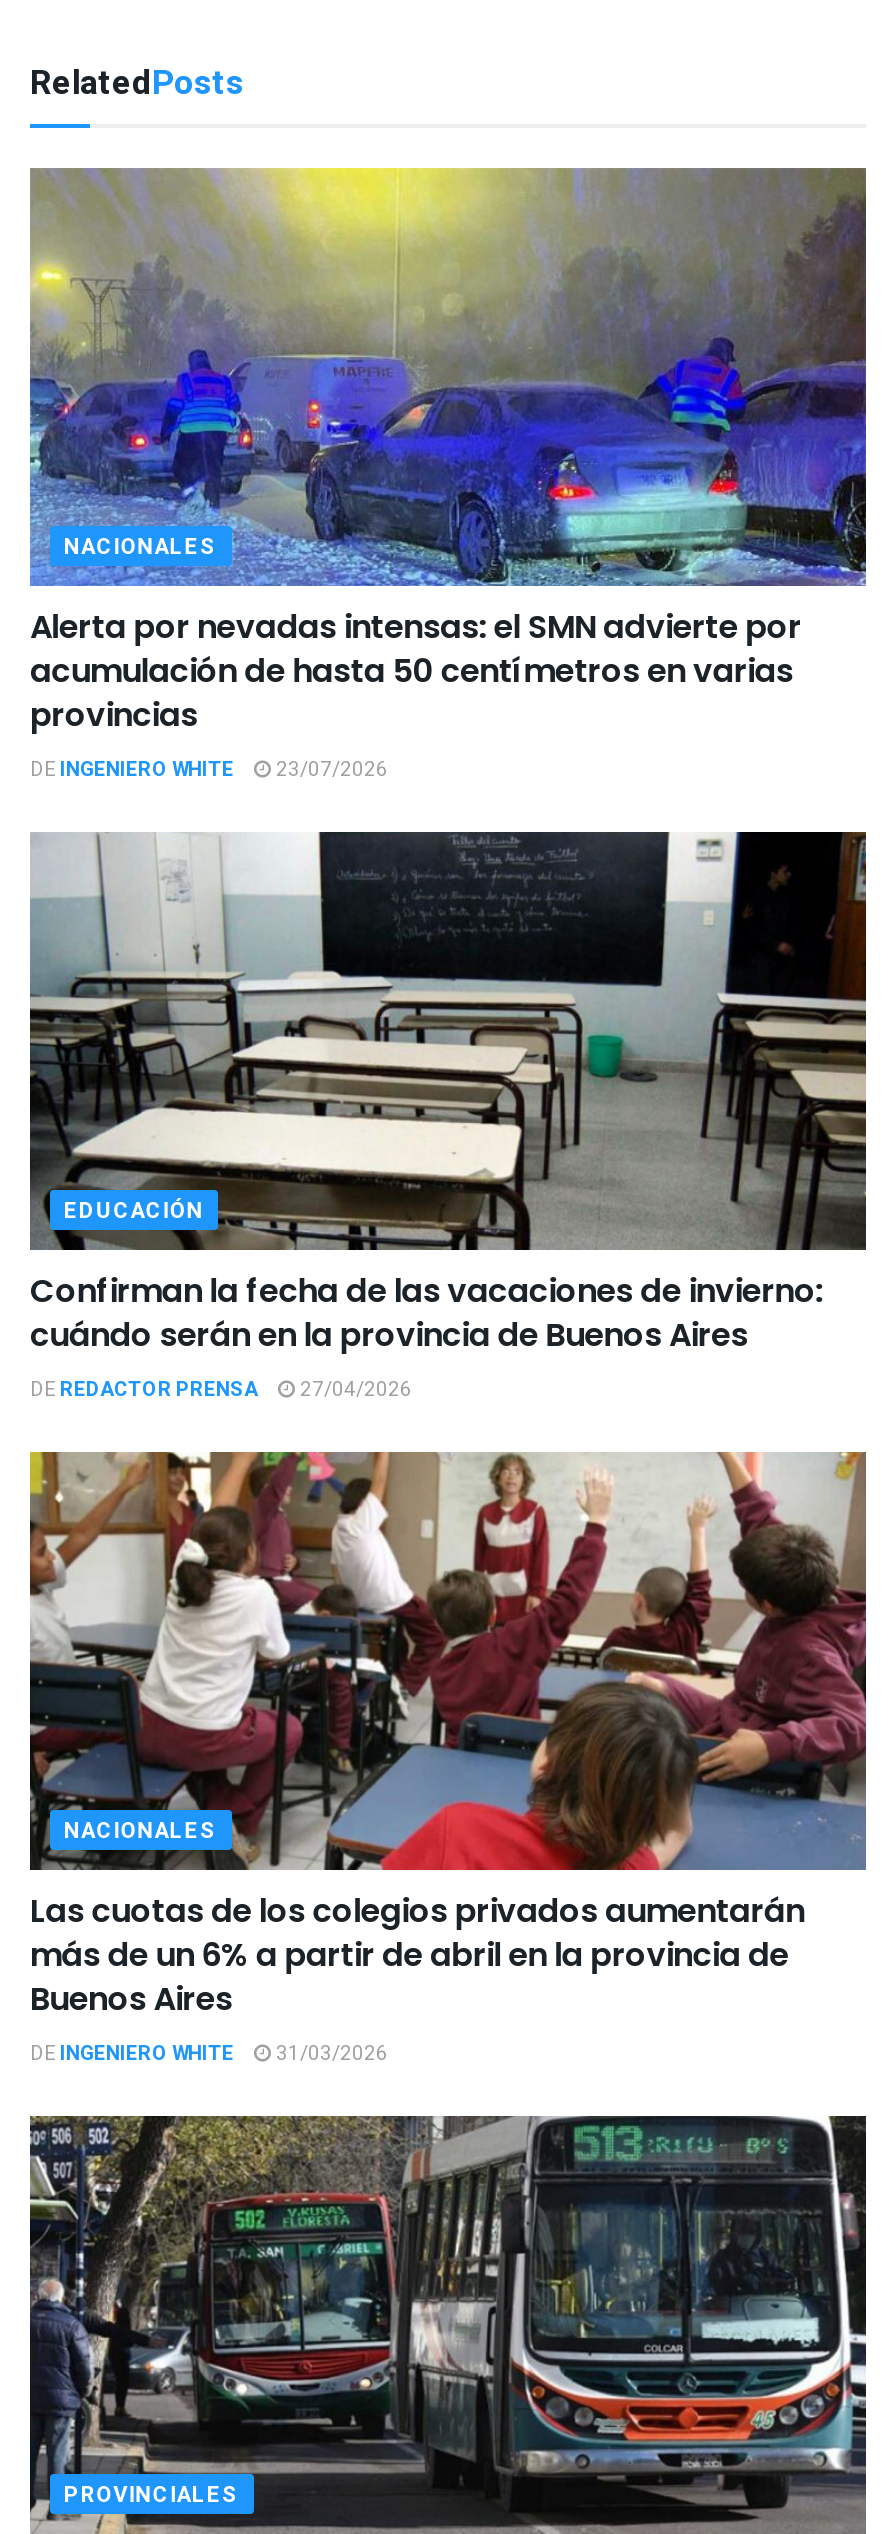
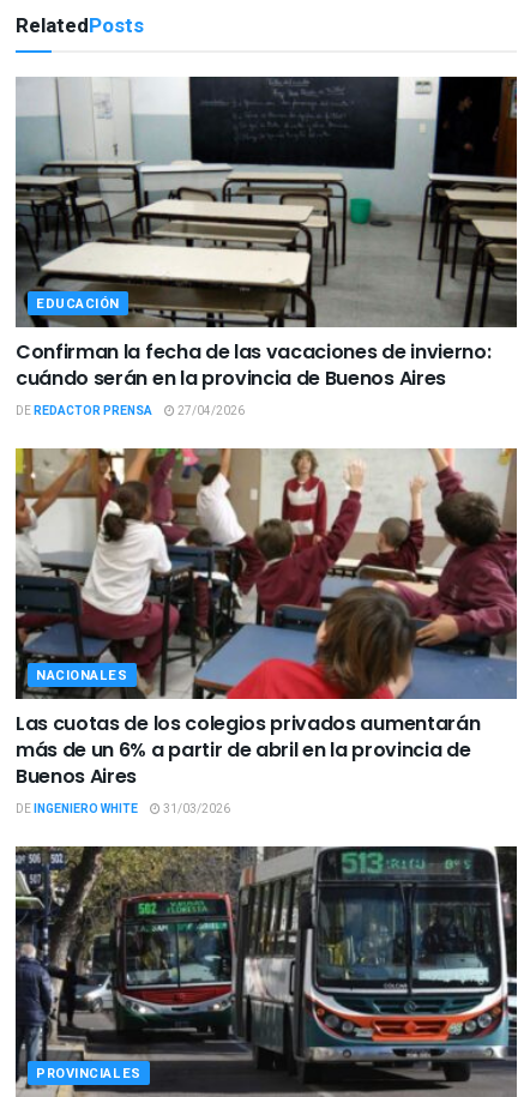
[28,166,868,783] [image] | NACIONALES | Alerta por nevadas intensas: el SMN advierte por | acumulación de hasta 50 centímetros en varias | provincias | DE INGENIERO WHITE | 23/07/2026 -> none

